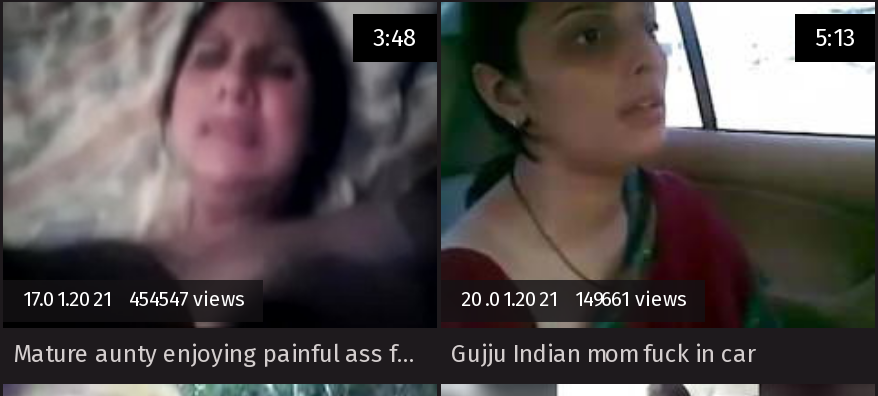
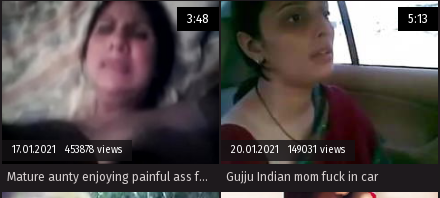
[23,288,243,312] 17.01.2021 454547 views -> [12,144,122,156] 17.01.2021 453878 views
[461,288,685,312] 20.01.2021 149661 views -> [231,144,345,156] 20.01.2021 149031 views

